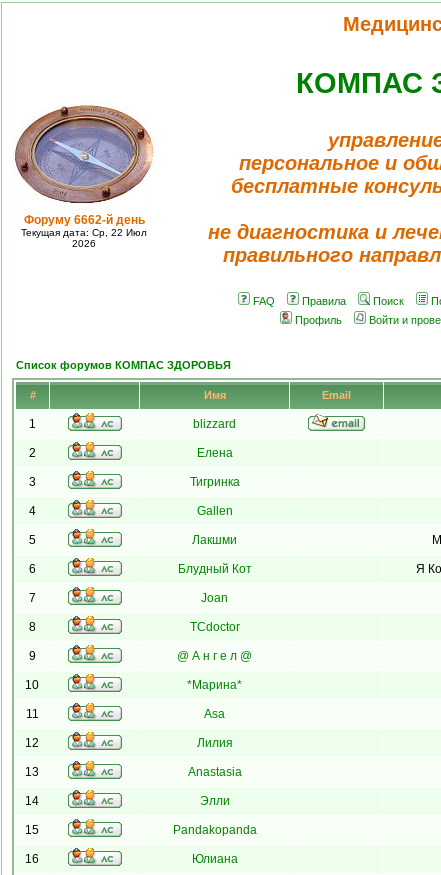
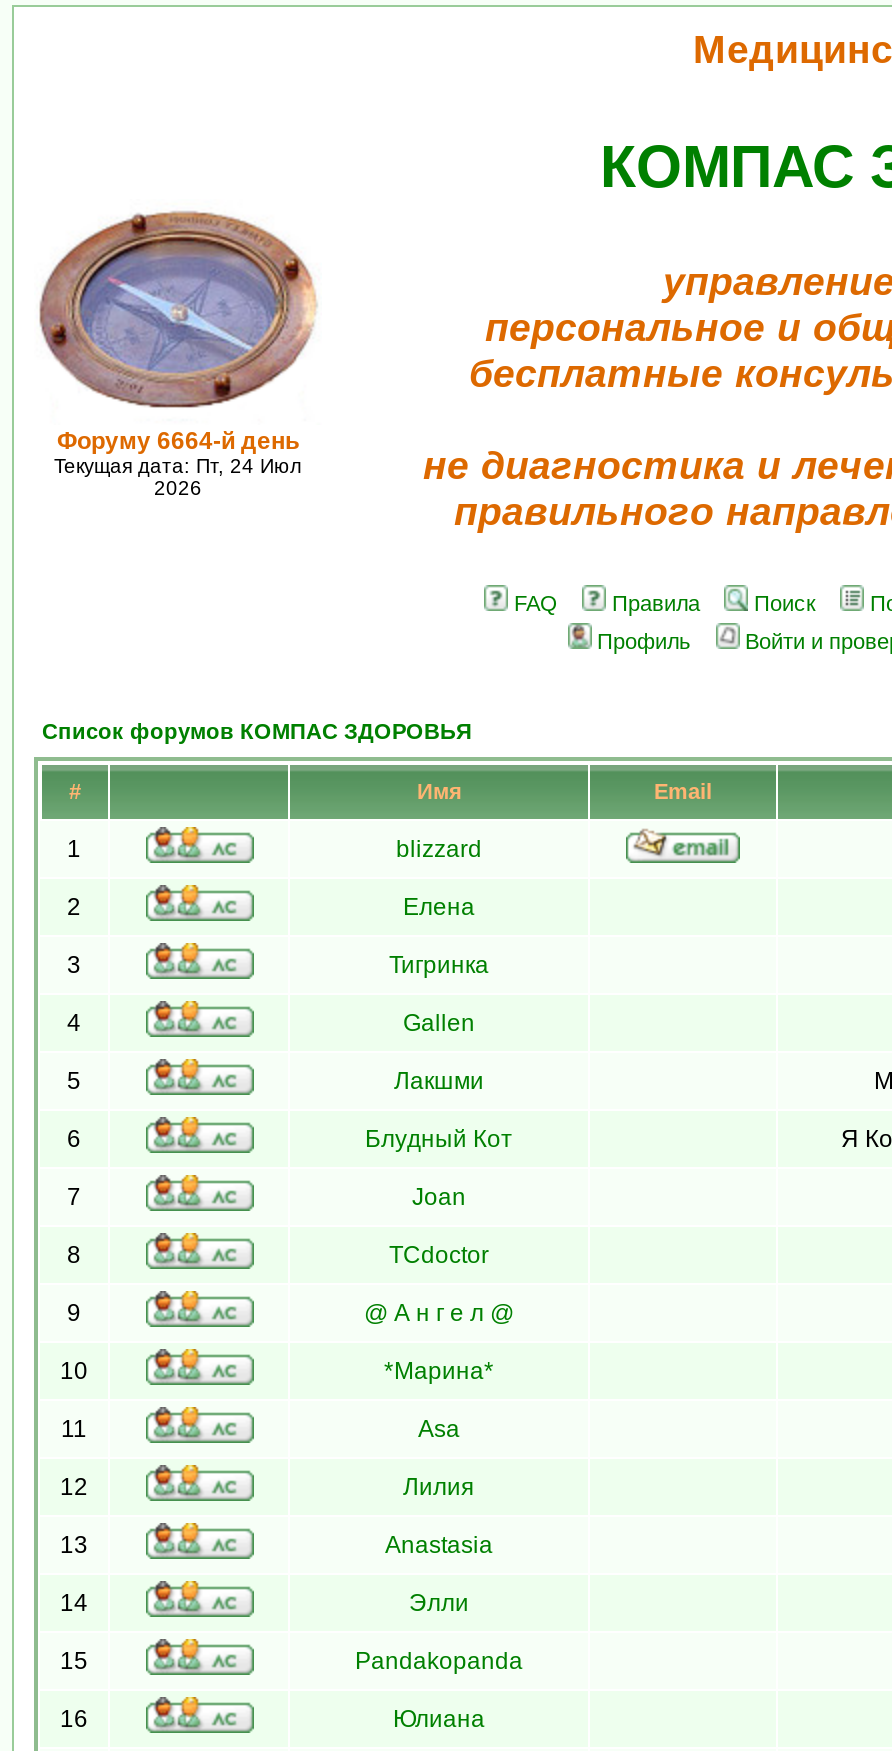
[23,213,144,227] Форуму 6662-й день -> [57,427,299,455] Форуму 6664-й день
[21,227,147,238] Текущая дата: Ср, 22 Июл -> [54,455,302,477] Текущая дата: Пт, 24 Июл

